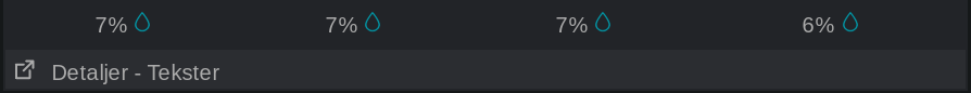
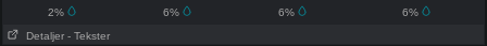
[95,13,595,37] 7% | 7% | 7% -> [48,6,298,18] 2% | 6% | 6%

